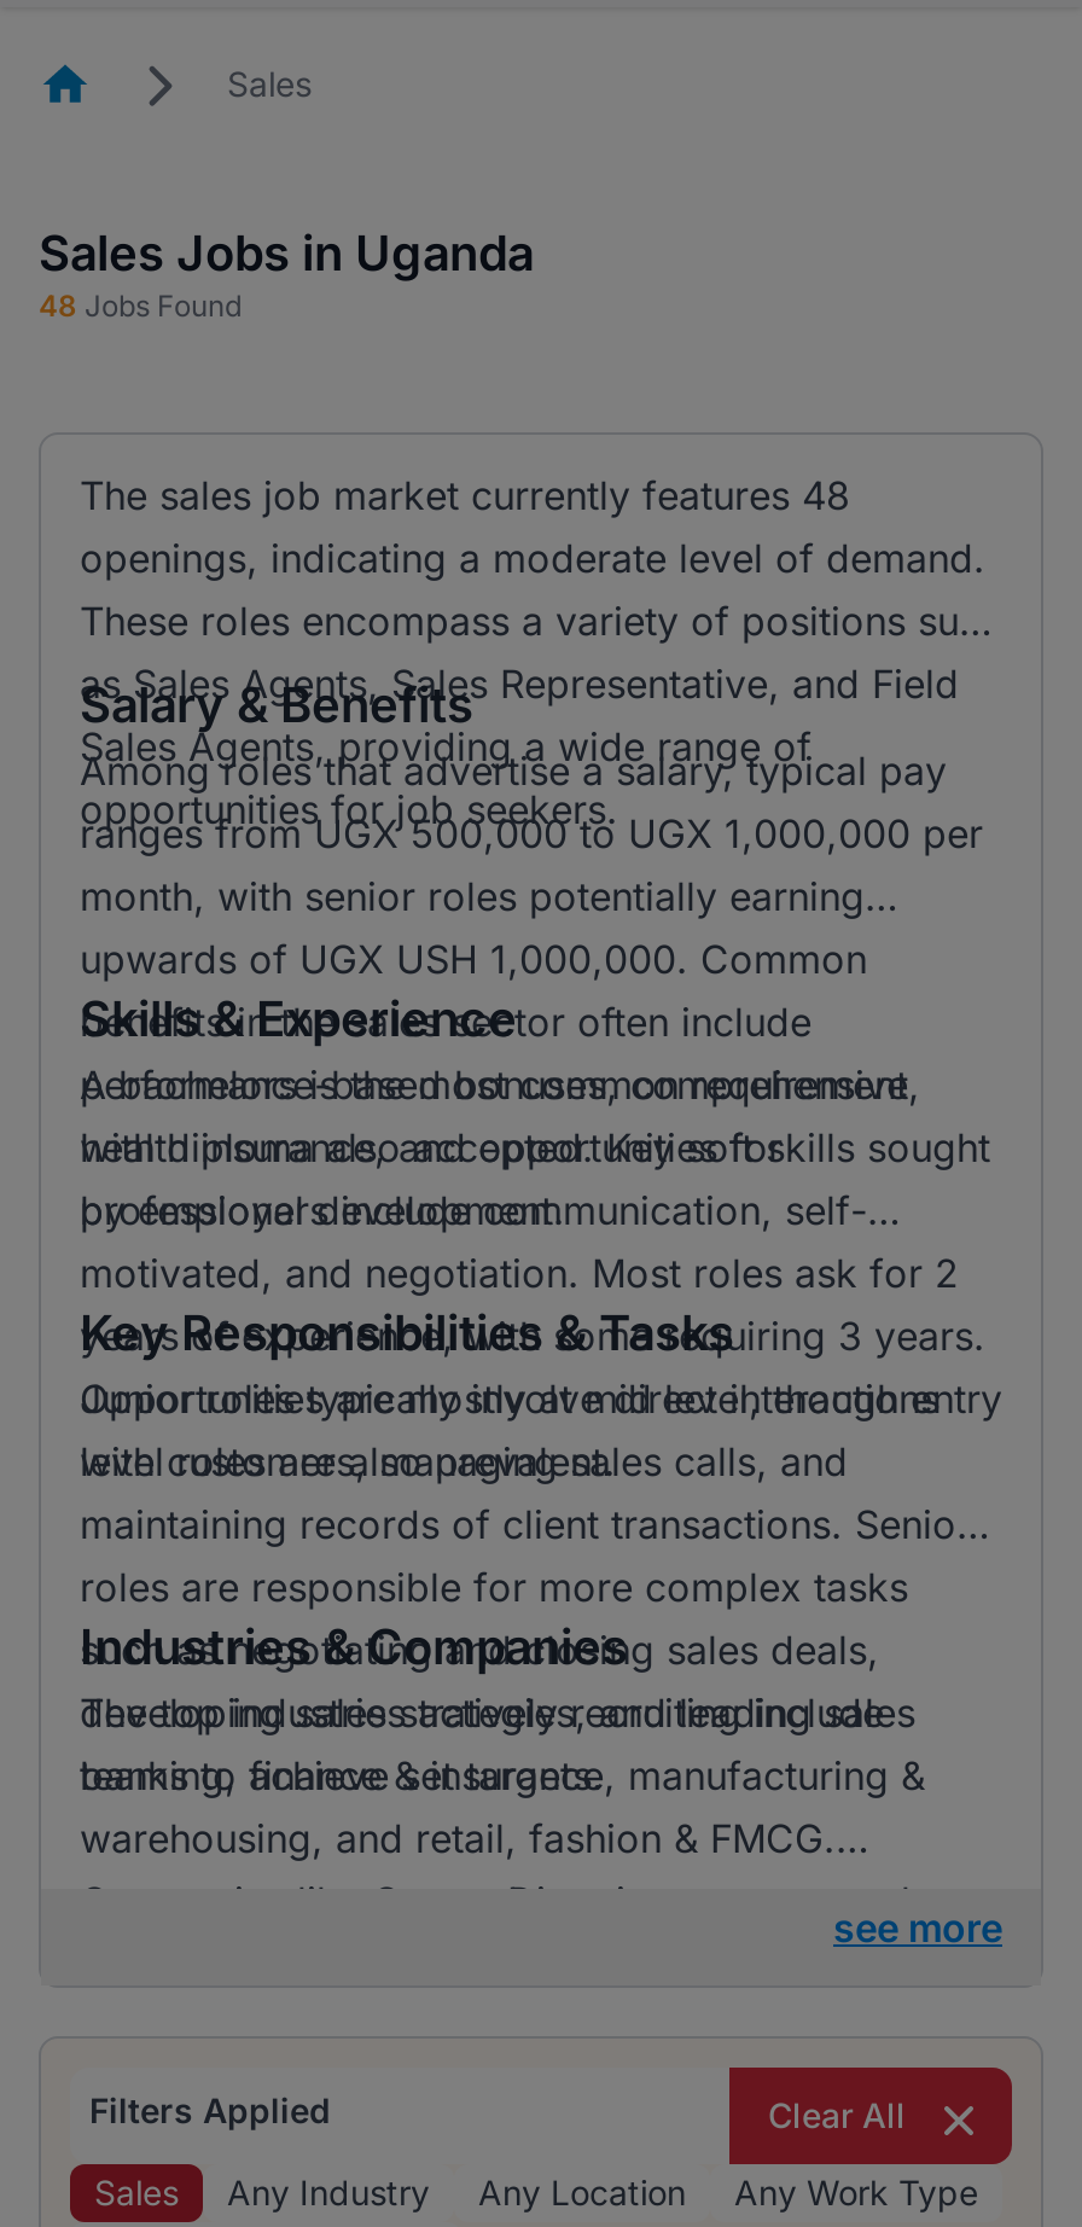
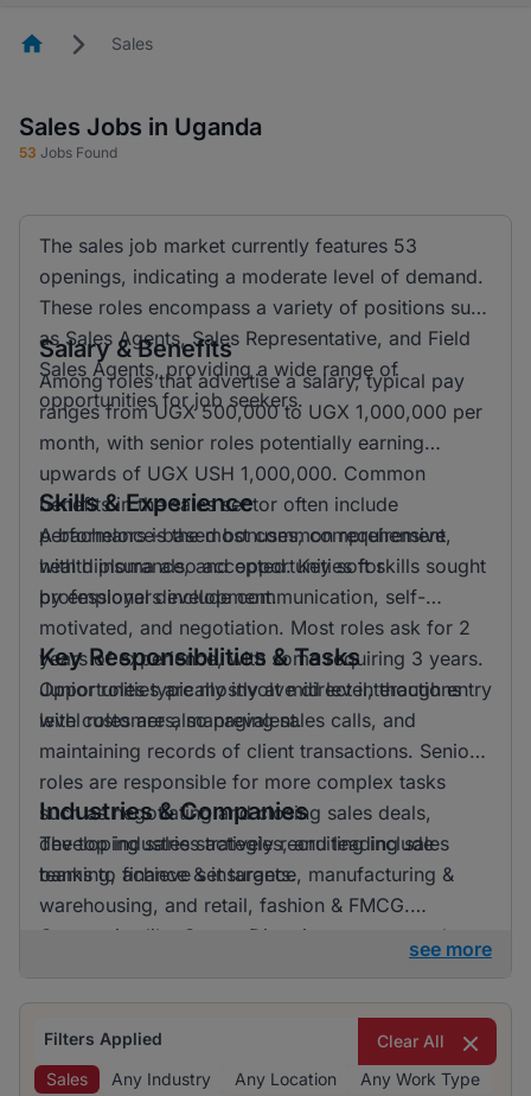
[39,287,242,324] 48 Jobs Found -> [19,144,117,161] 53 Jobs Found
[80,471,850,519] The sales job market currently features 48 -> [39,234,417,257] The sales job market currently features 53

